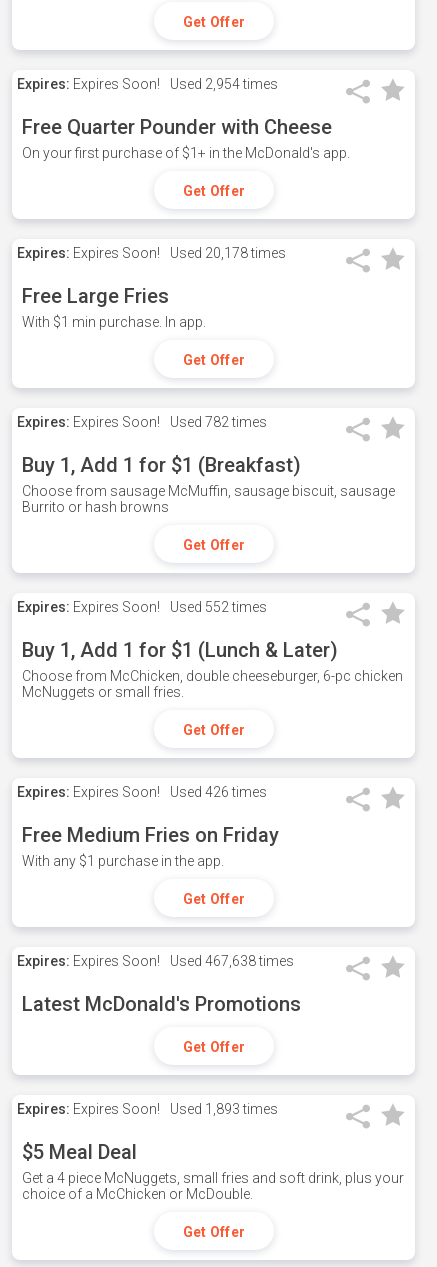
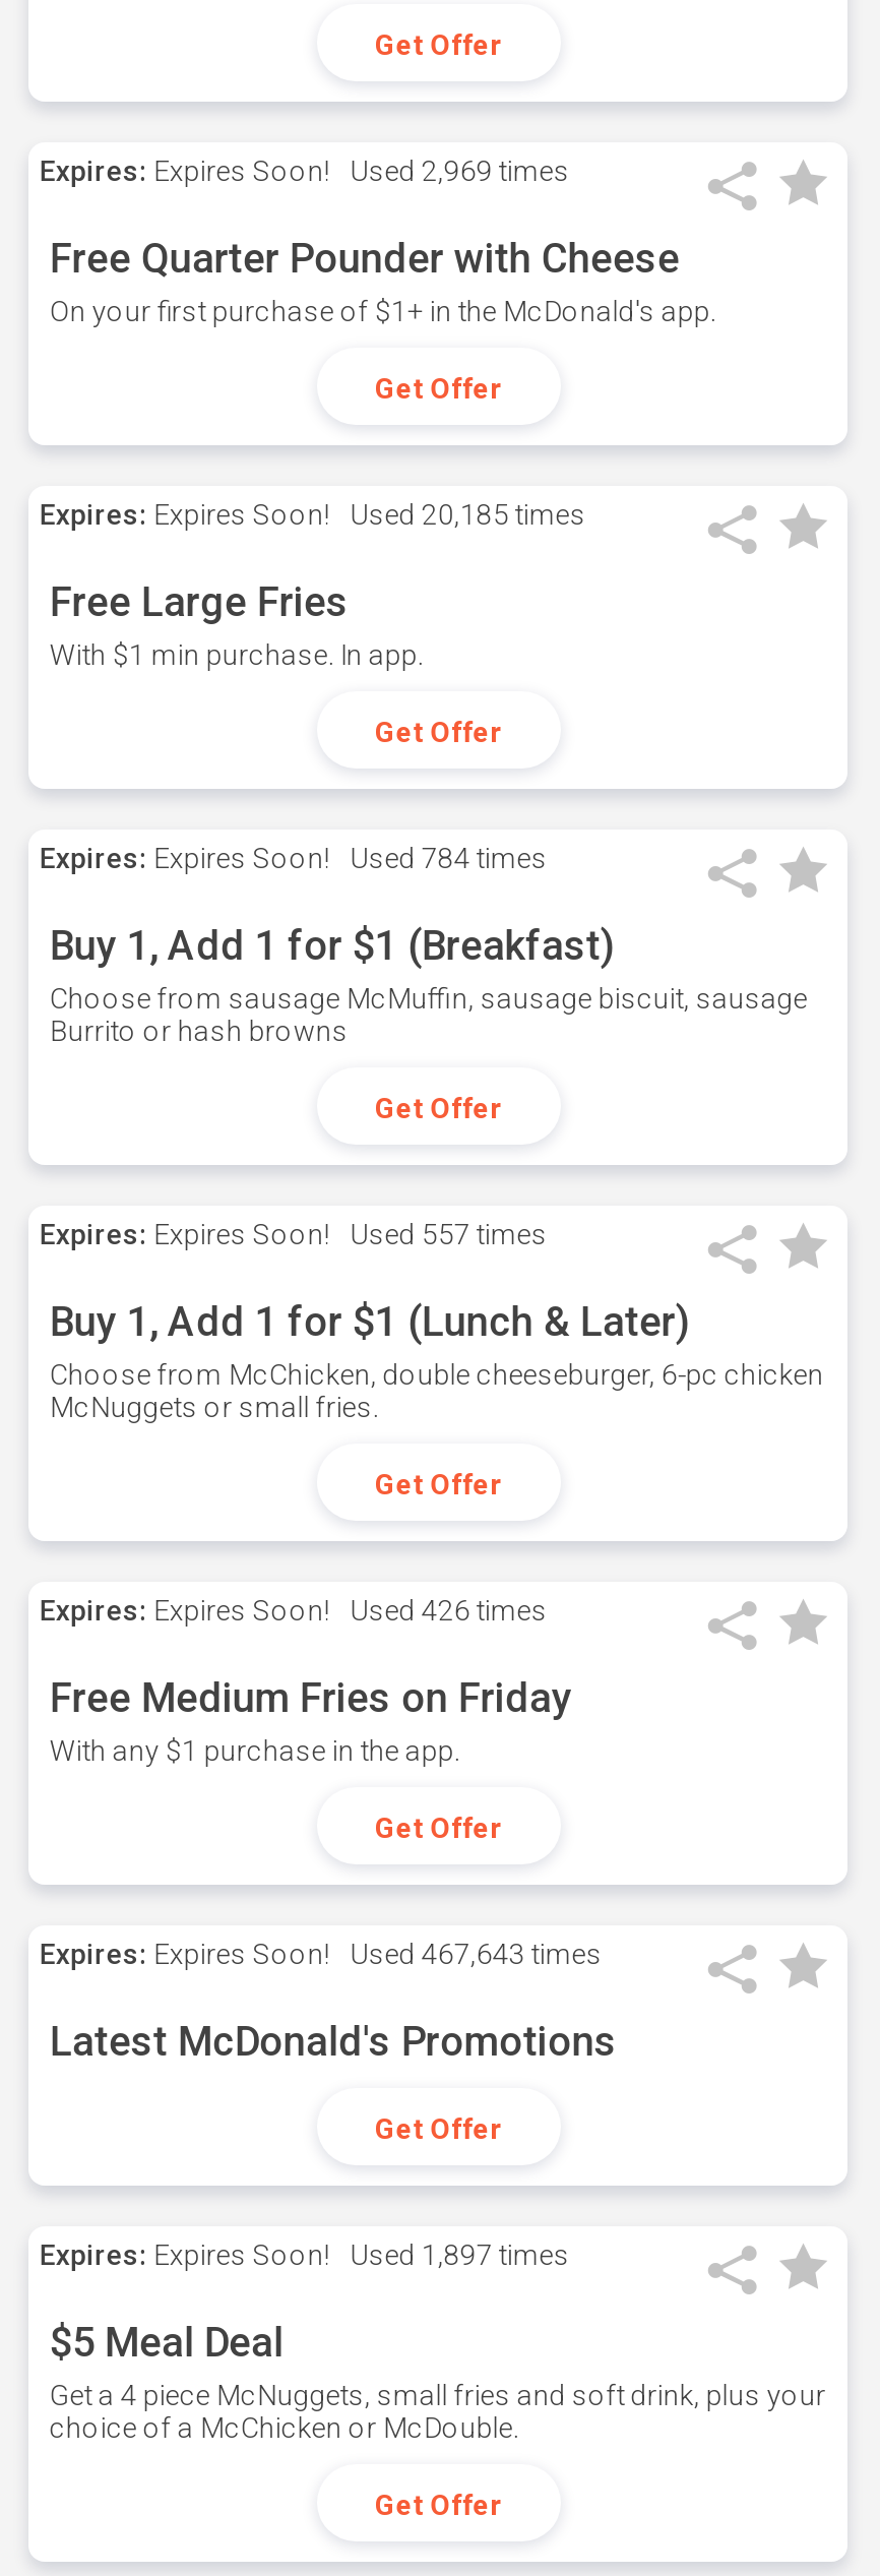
[17,76,278,92] Expires: Expires Soon! Used 2,954 times -> [39,155,570,187] Expires: Expires Soon! Used 2,969 times
[17,245,286,261] Expires: Expires Soon! Used 20,178 times -> [39,498,586,531] Expires: Expires Soon! Used 20,185 times
[17,414,267,430] Expires: Expires Soon! Used 782 times -> [39,842,548,874] Expires: Expires Soon! Used 784 times
[17,599,267,615] Expires: Expires Soon! Used 552 times -> [39,1218,548,1250] Expires: Expires Soon! Used 557 times
[17,953,294,969] Expires: Expires Soon! Used 467,638 times -> [39,1938,602,1970] Expires: Expires Soon! Used 467,643 times
[17,1101,278,1117] Expires: Expires Soon! Used 1,893 times -> [39,2238,570,2271] Expires: Expires Soon! Used 1,897 times

